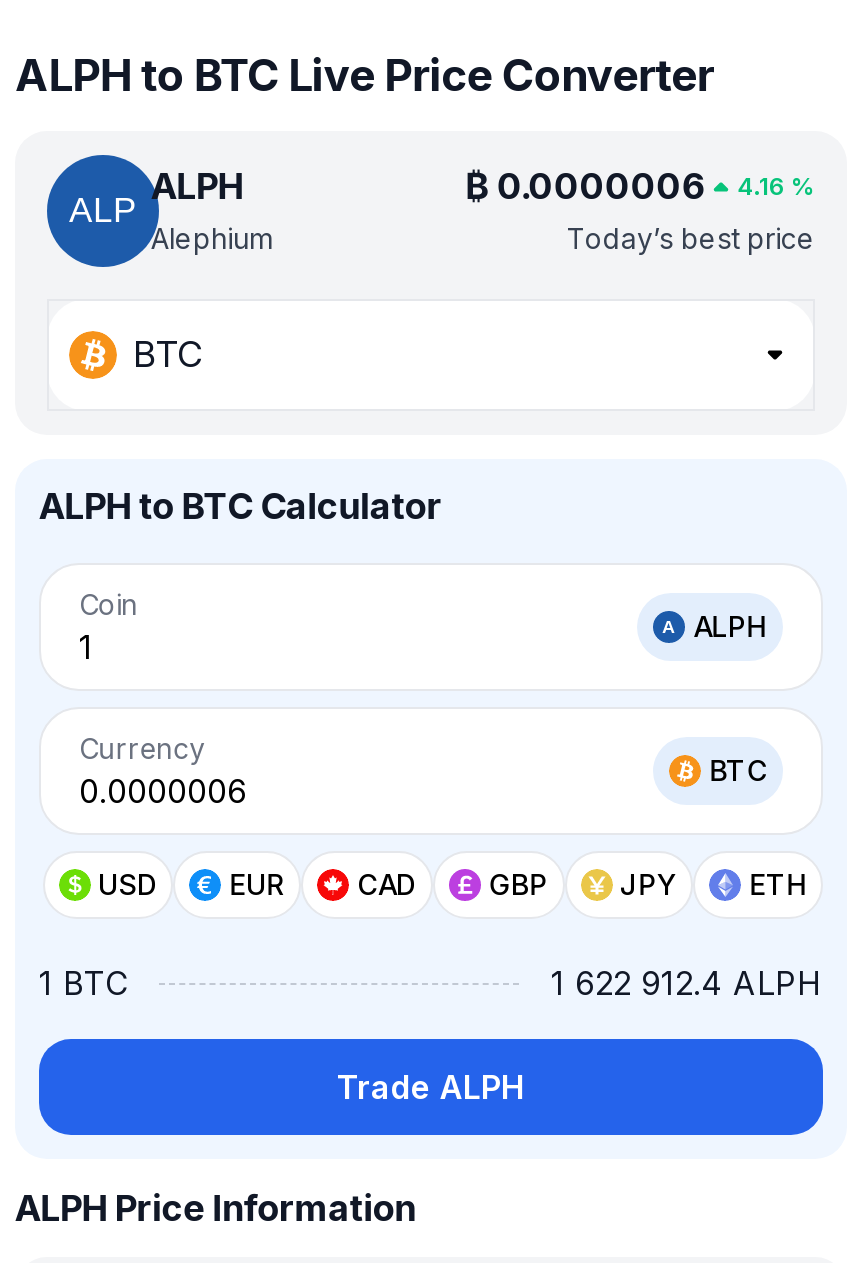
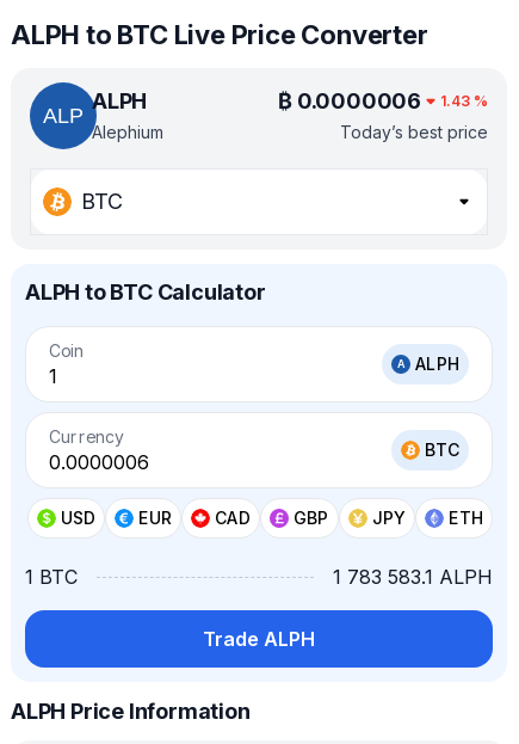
[465,165,815,207] ₿ 0.0000006 4.16% -> [278,88,488,113] ₿ 0.0000006 1.43%
[551,963,823,1003] 1 622 912.4 ALPH -> [333,565,493,589] 1 783 583.1 ALPH

